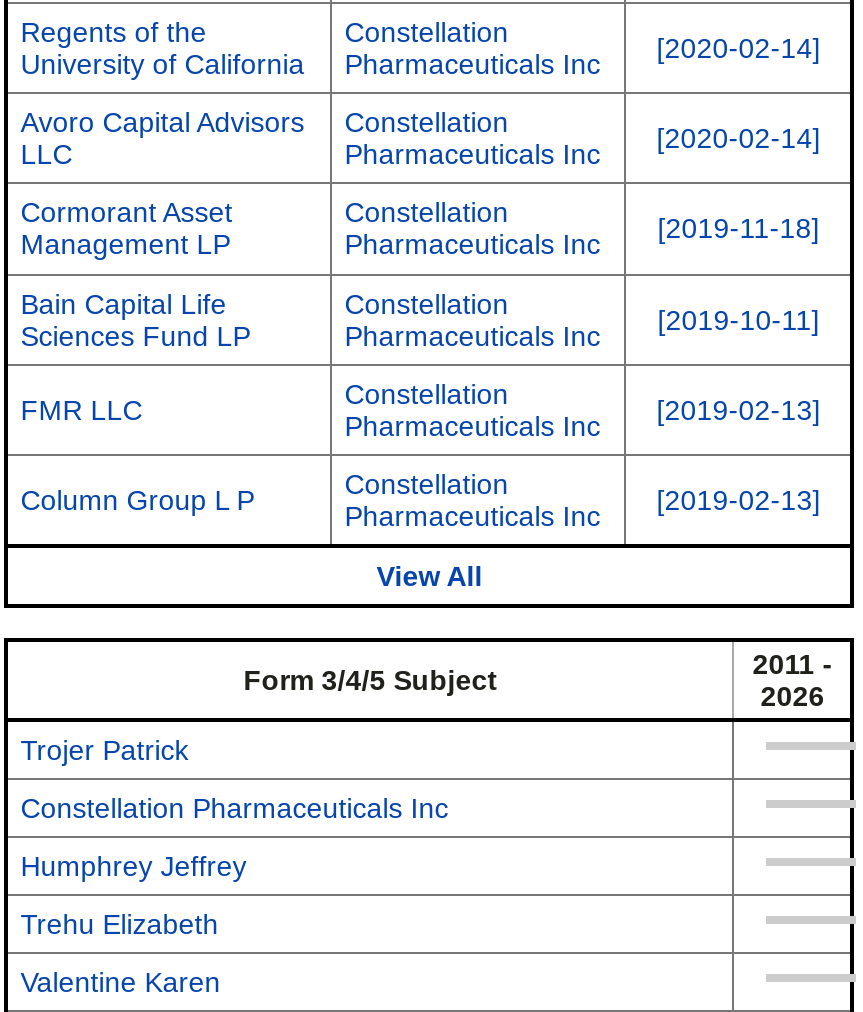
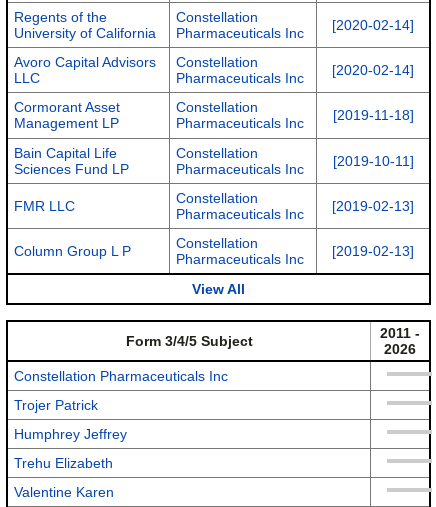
moved [20,734,188,766] -> [14,397,98,413]: Trojer Patrick
moved [20,792,448,824] -> [14,368,228,384]: Constellation Pharmaceuticals Inc

